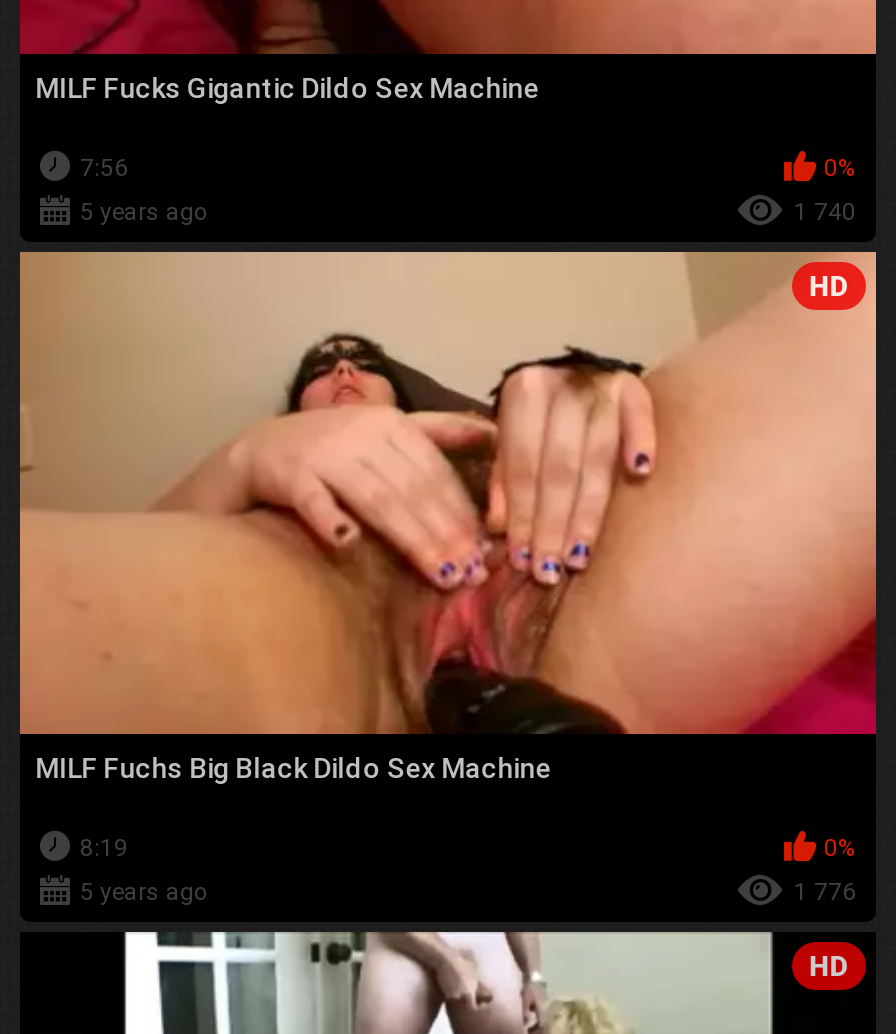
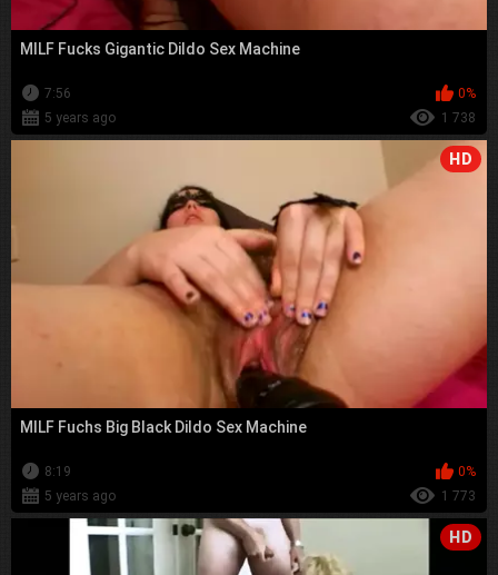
[794,199,856,227] 1 740 -> [441,111,476,126] 1 738
[794,878,856,906] 1 776 -> [441,488,476,504] 1 773

